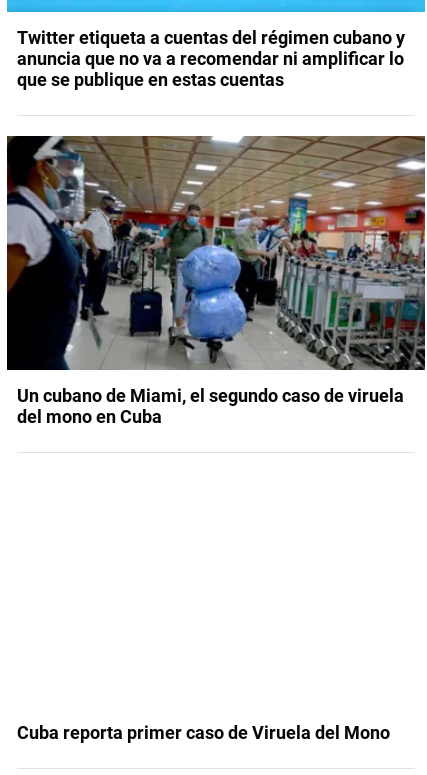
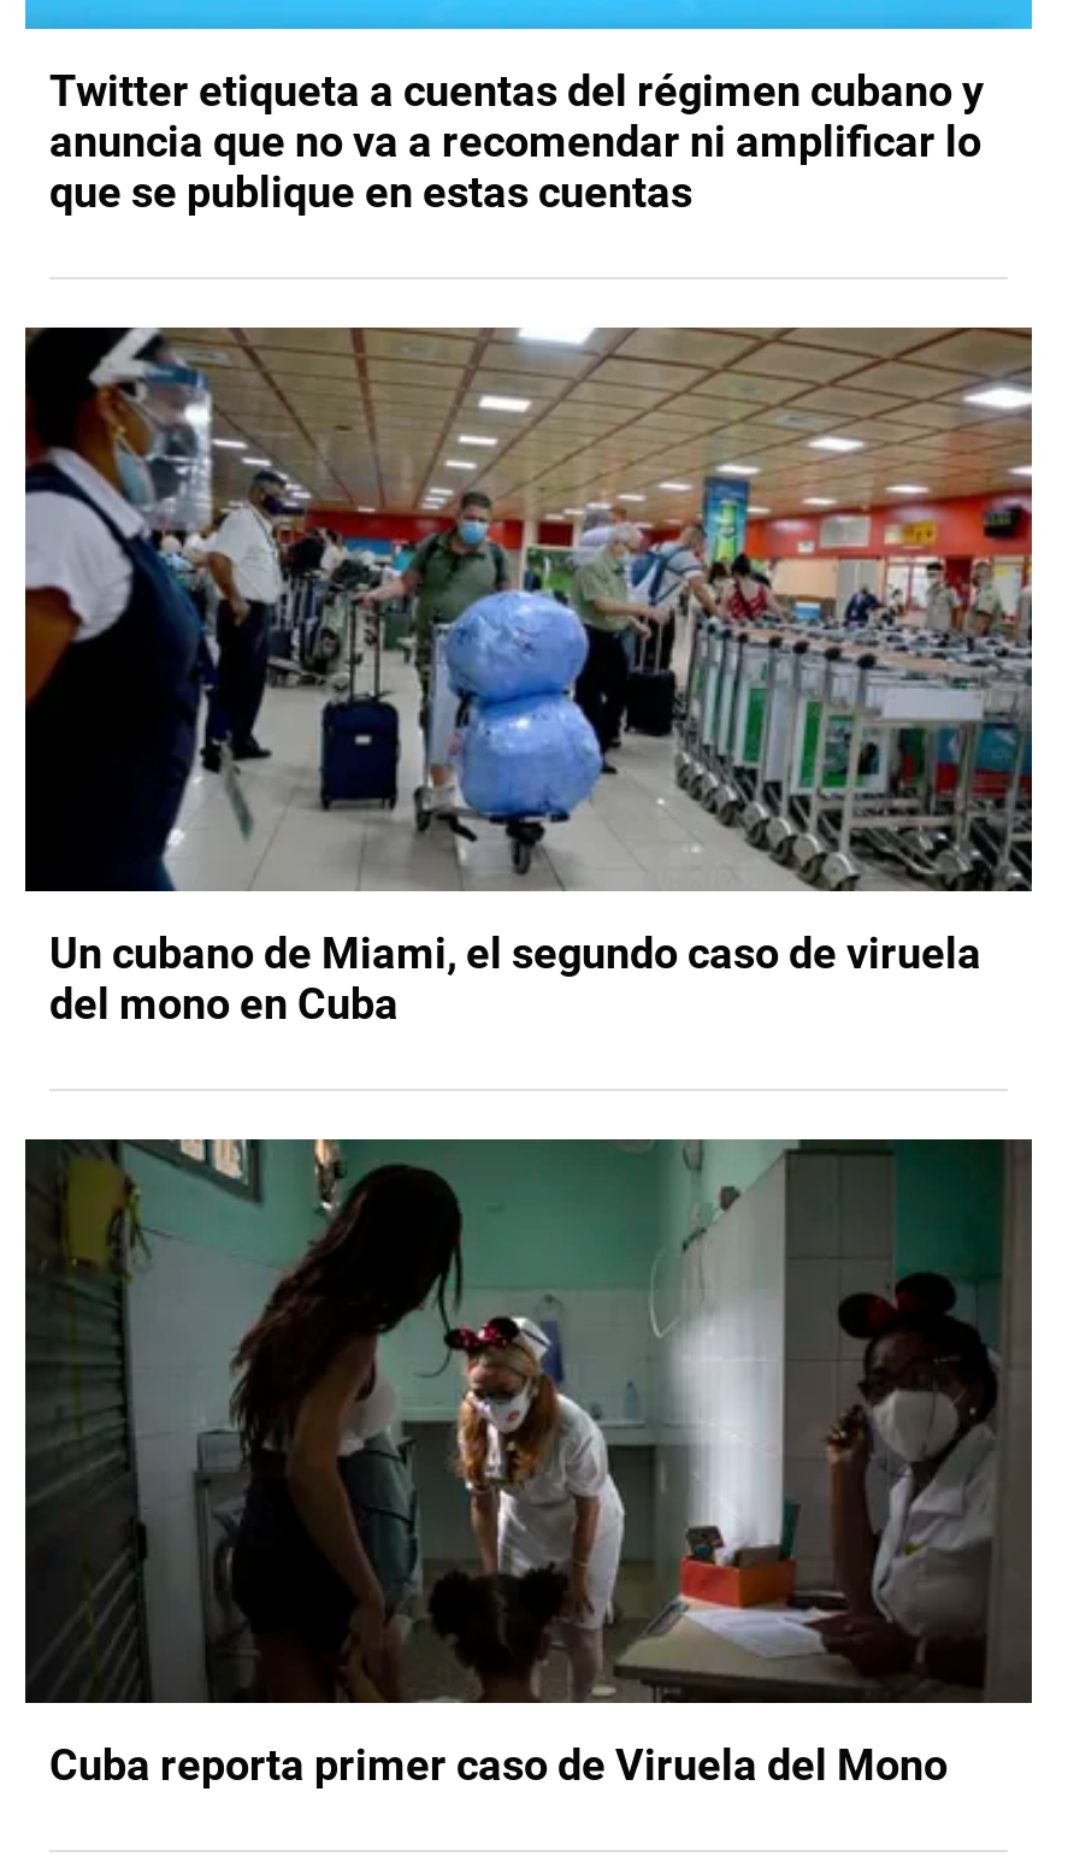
none -> [23,1137,1034,1705] [image]

